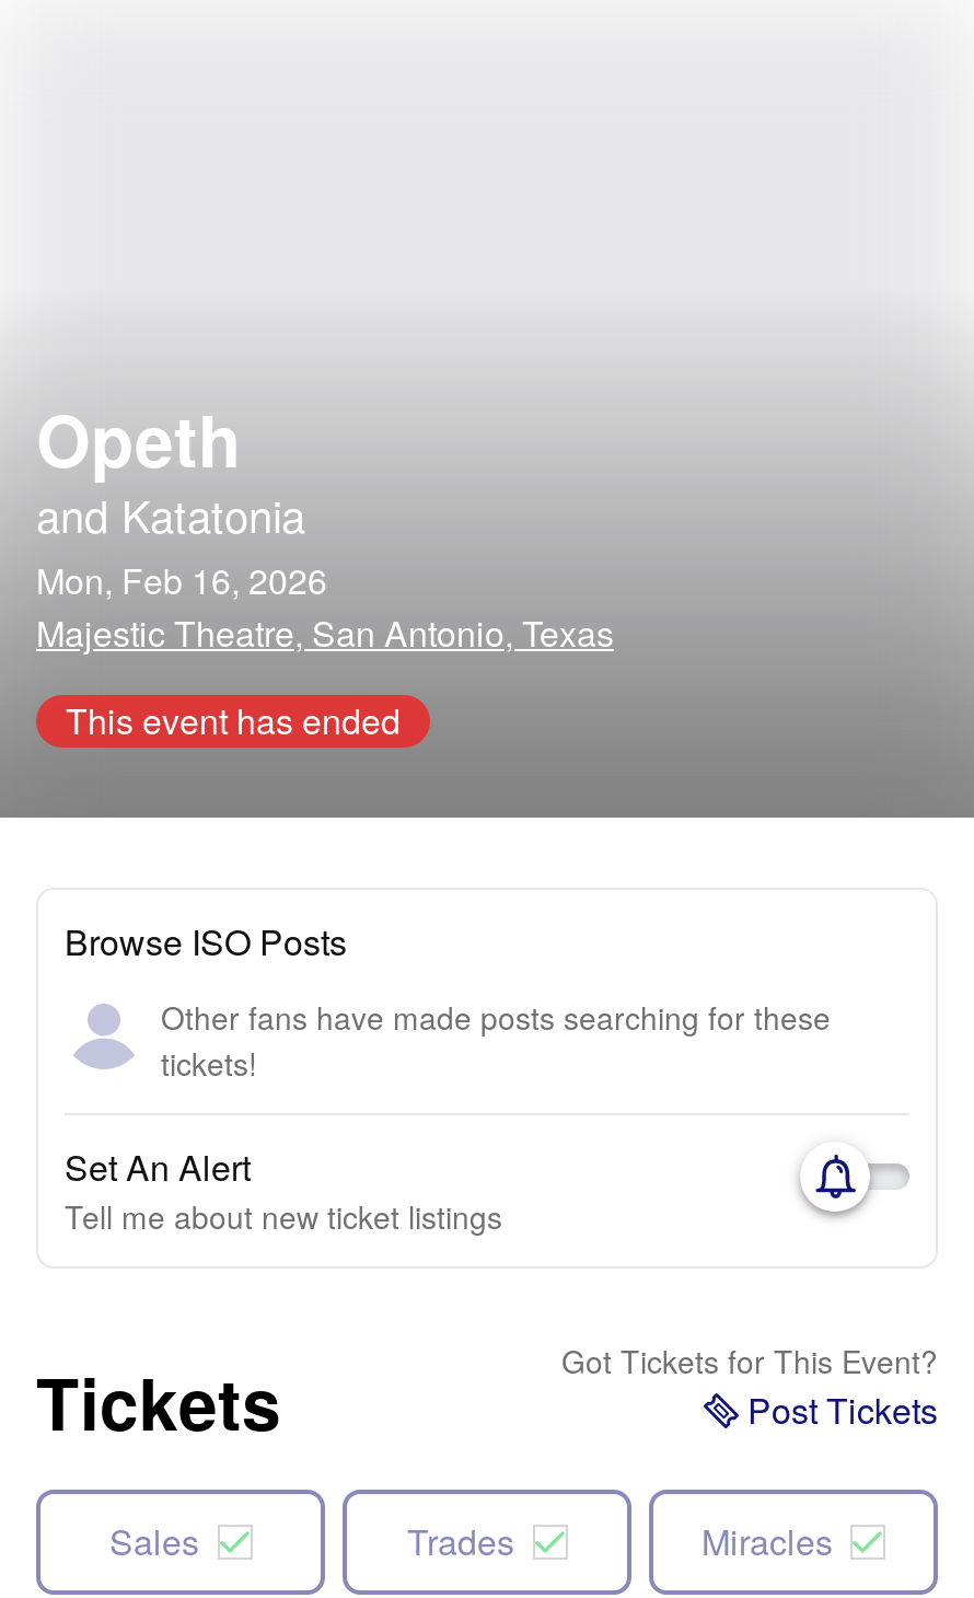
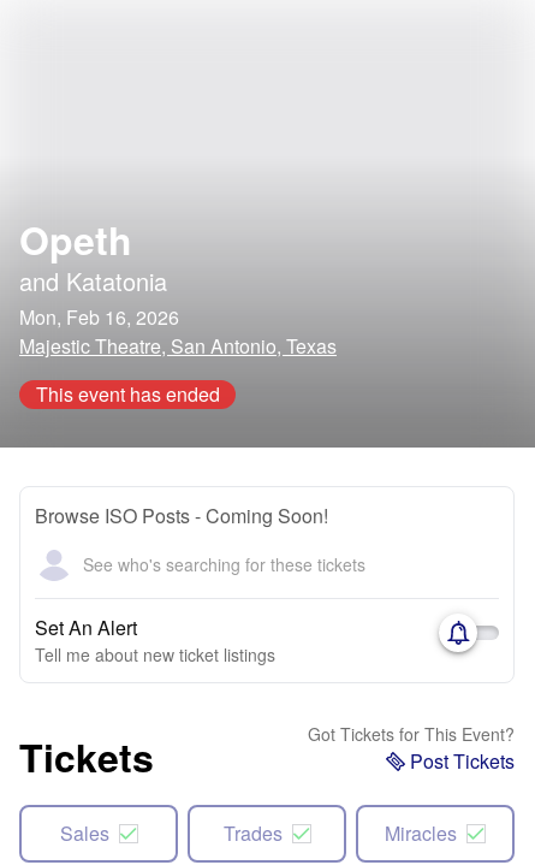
[65,916,347,966] Browse ISO Posts -> [35,502,328,529] Browse ISO Posts - Coming Soon!
[161,995,831,1085] Other fans have made posts searching for these | tickets! -> [83,552,365,576] See who's searching for these tickets

